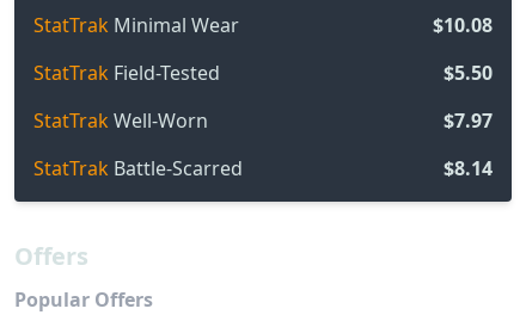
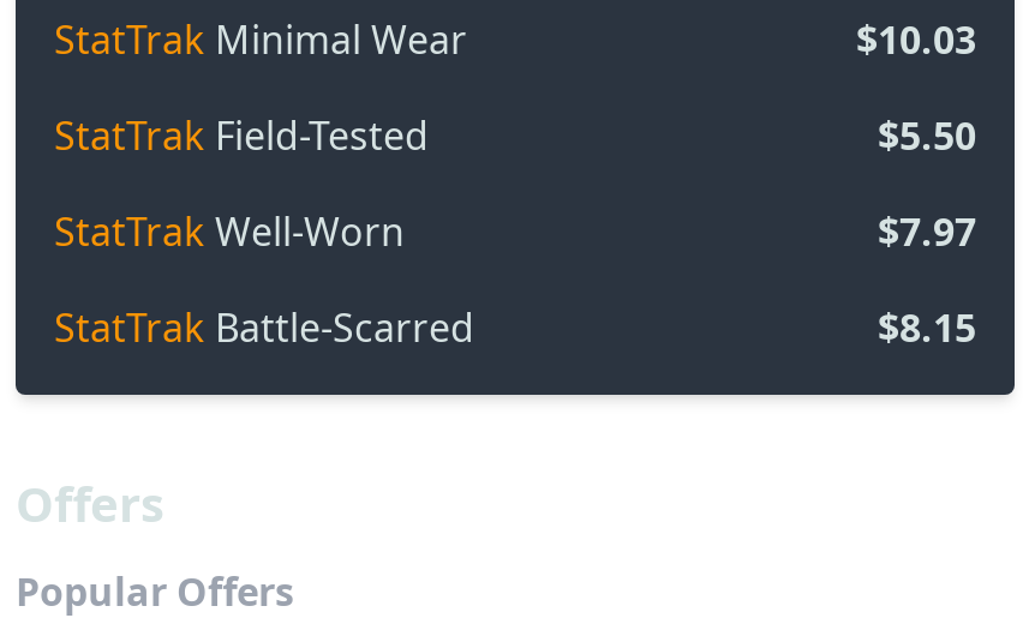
[433,12,493,38] $10.08 -> [856,13,976,66] $10.03
[444,155,493,181] $8.14 -> [878,301,976,354] $8.15

